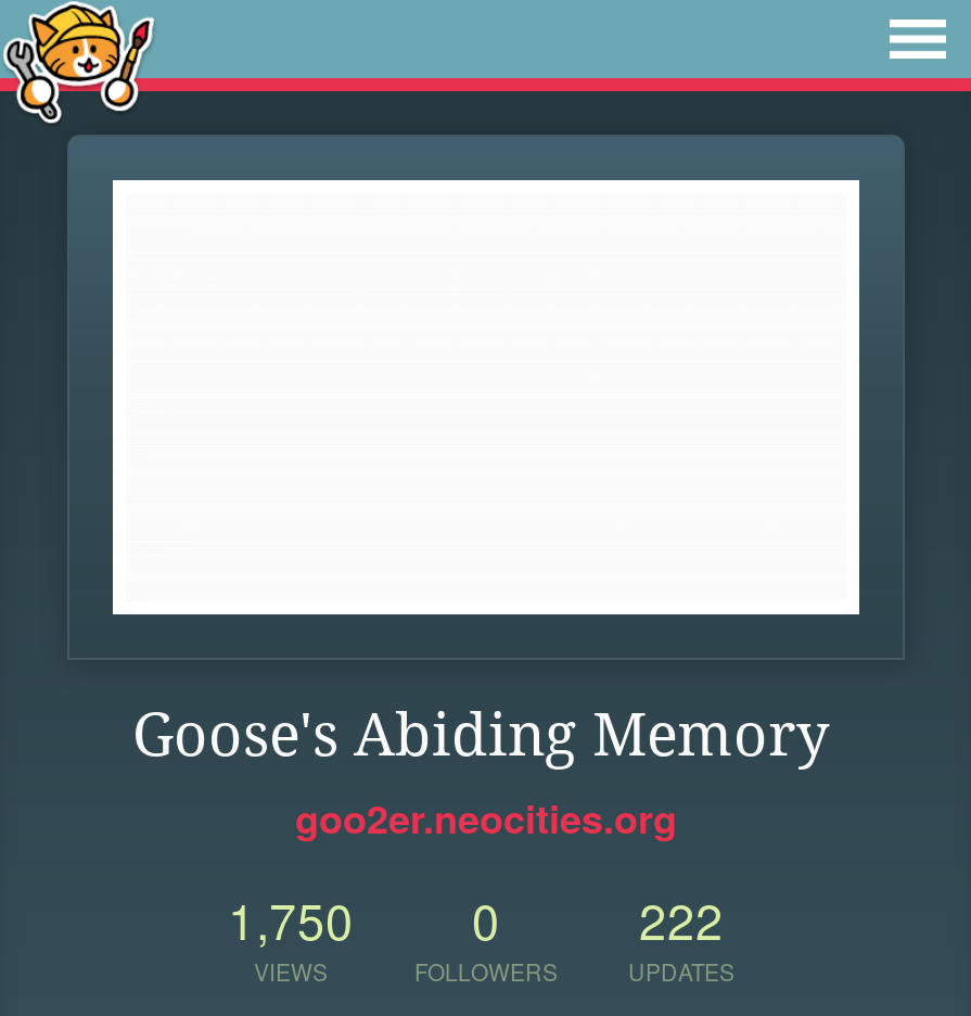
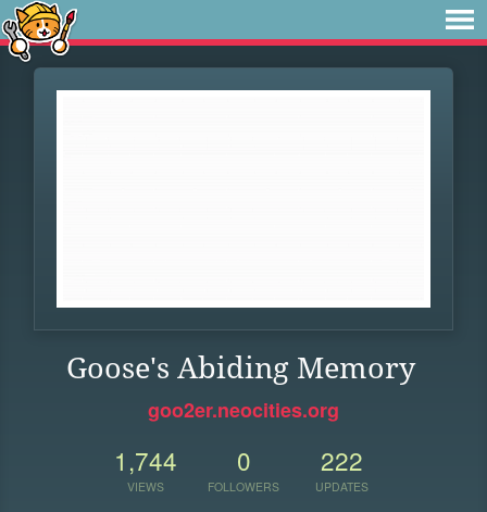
[228,882,724,952] 1,750 0 222 -> [114,442,363,477] 1,744 0 222

